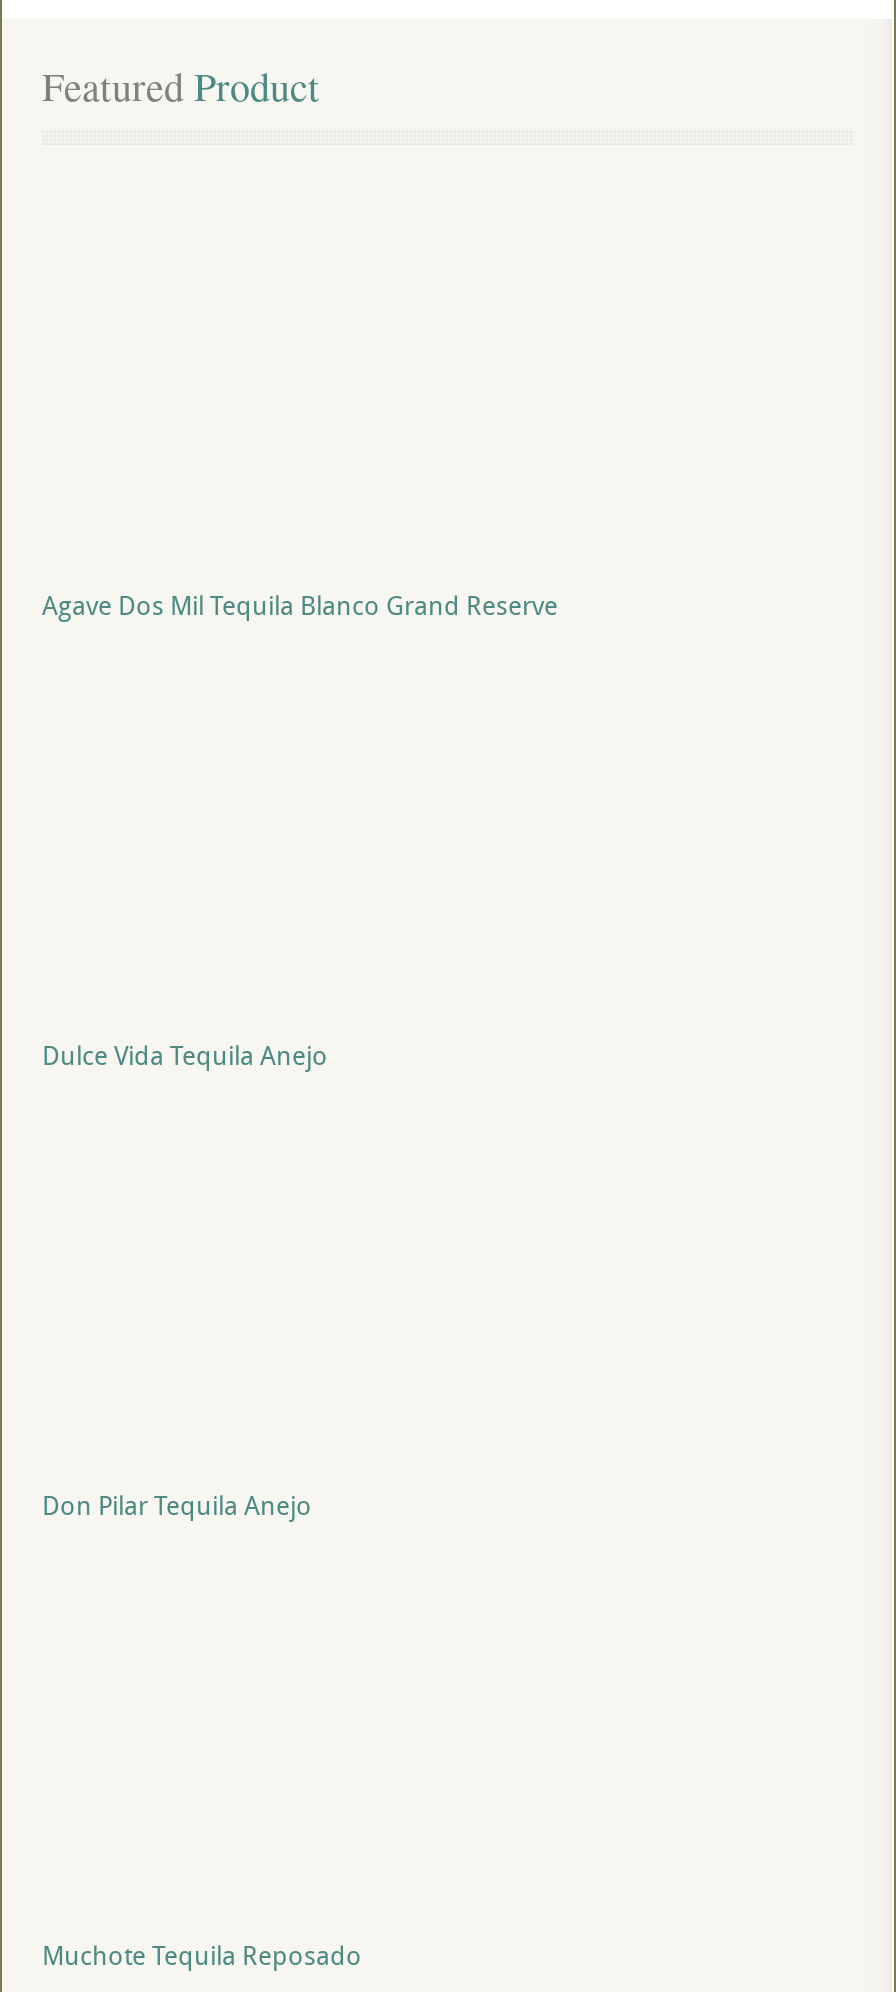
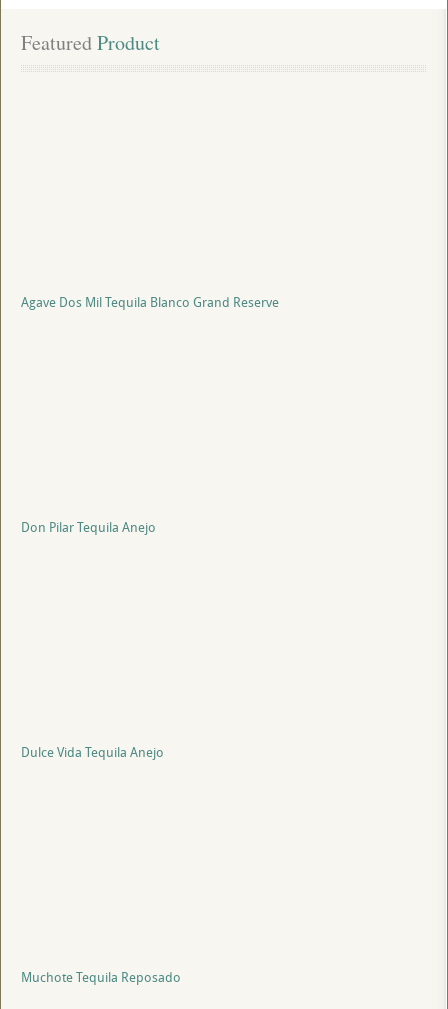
moved [42,1037,328,1073] -> [21,743,164,761]: Dulce Vida Tequila Anejo
moved [42,1487,312,1523] -> [21,518,156,536]: Don Pilar Tequila Anejo

